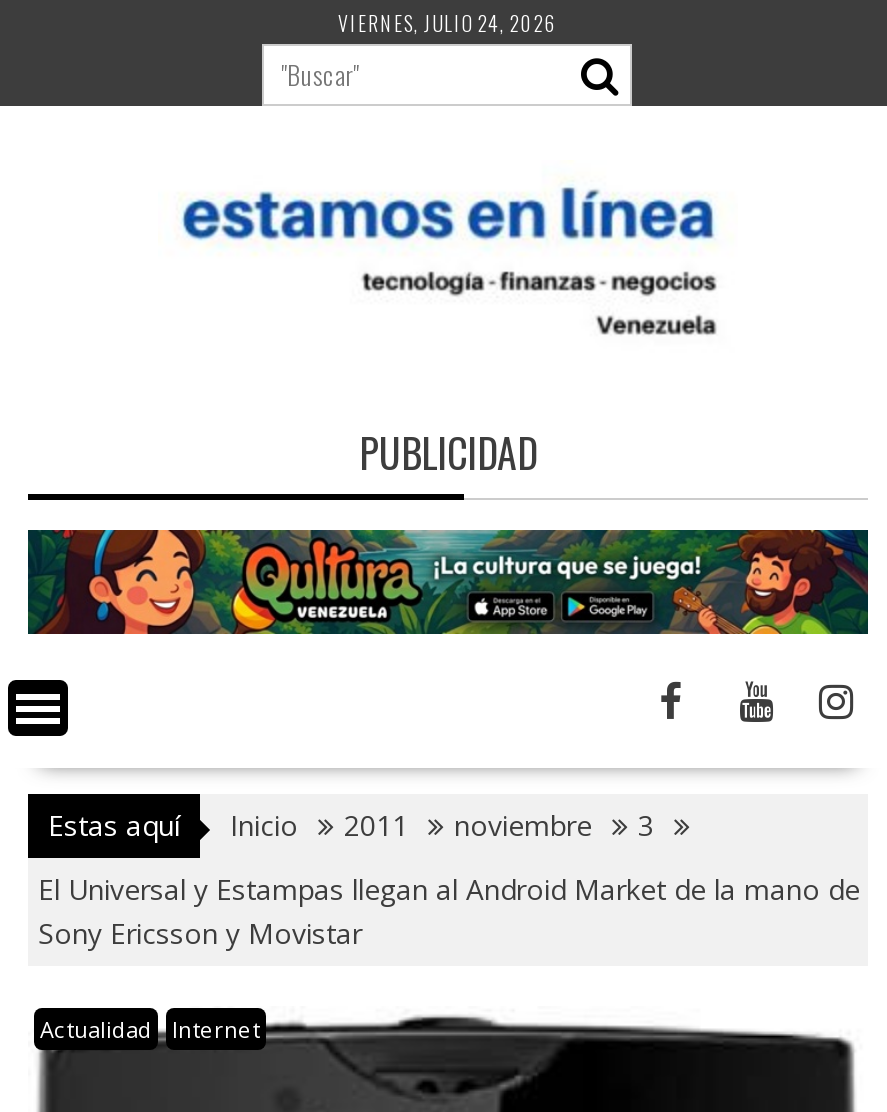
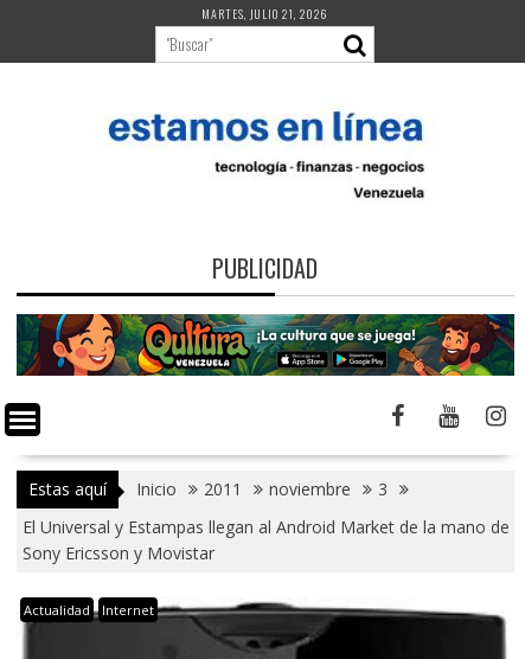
[338,8,558,38] VIERNES, JULIO 24, 2026 -> [202,5,329,23] MARTES, JULIO 21, 2026

